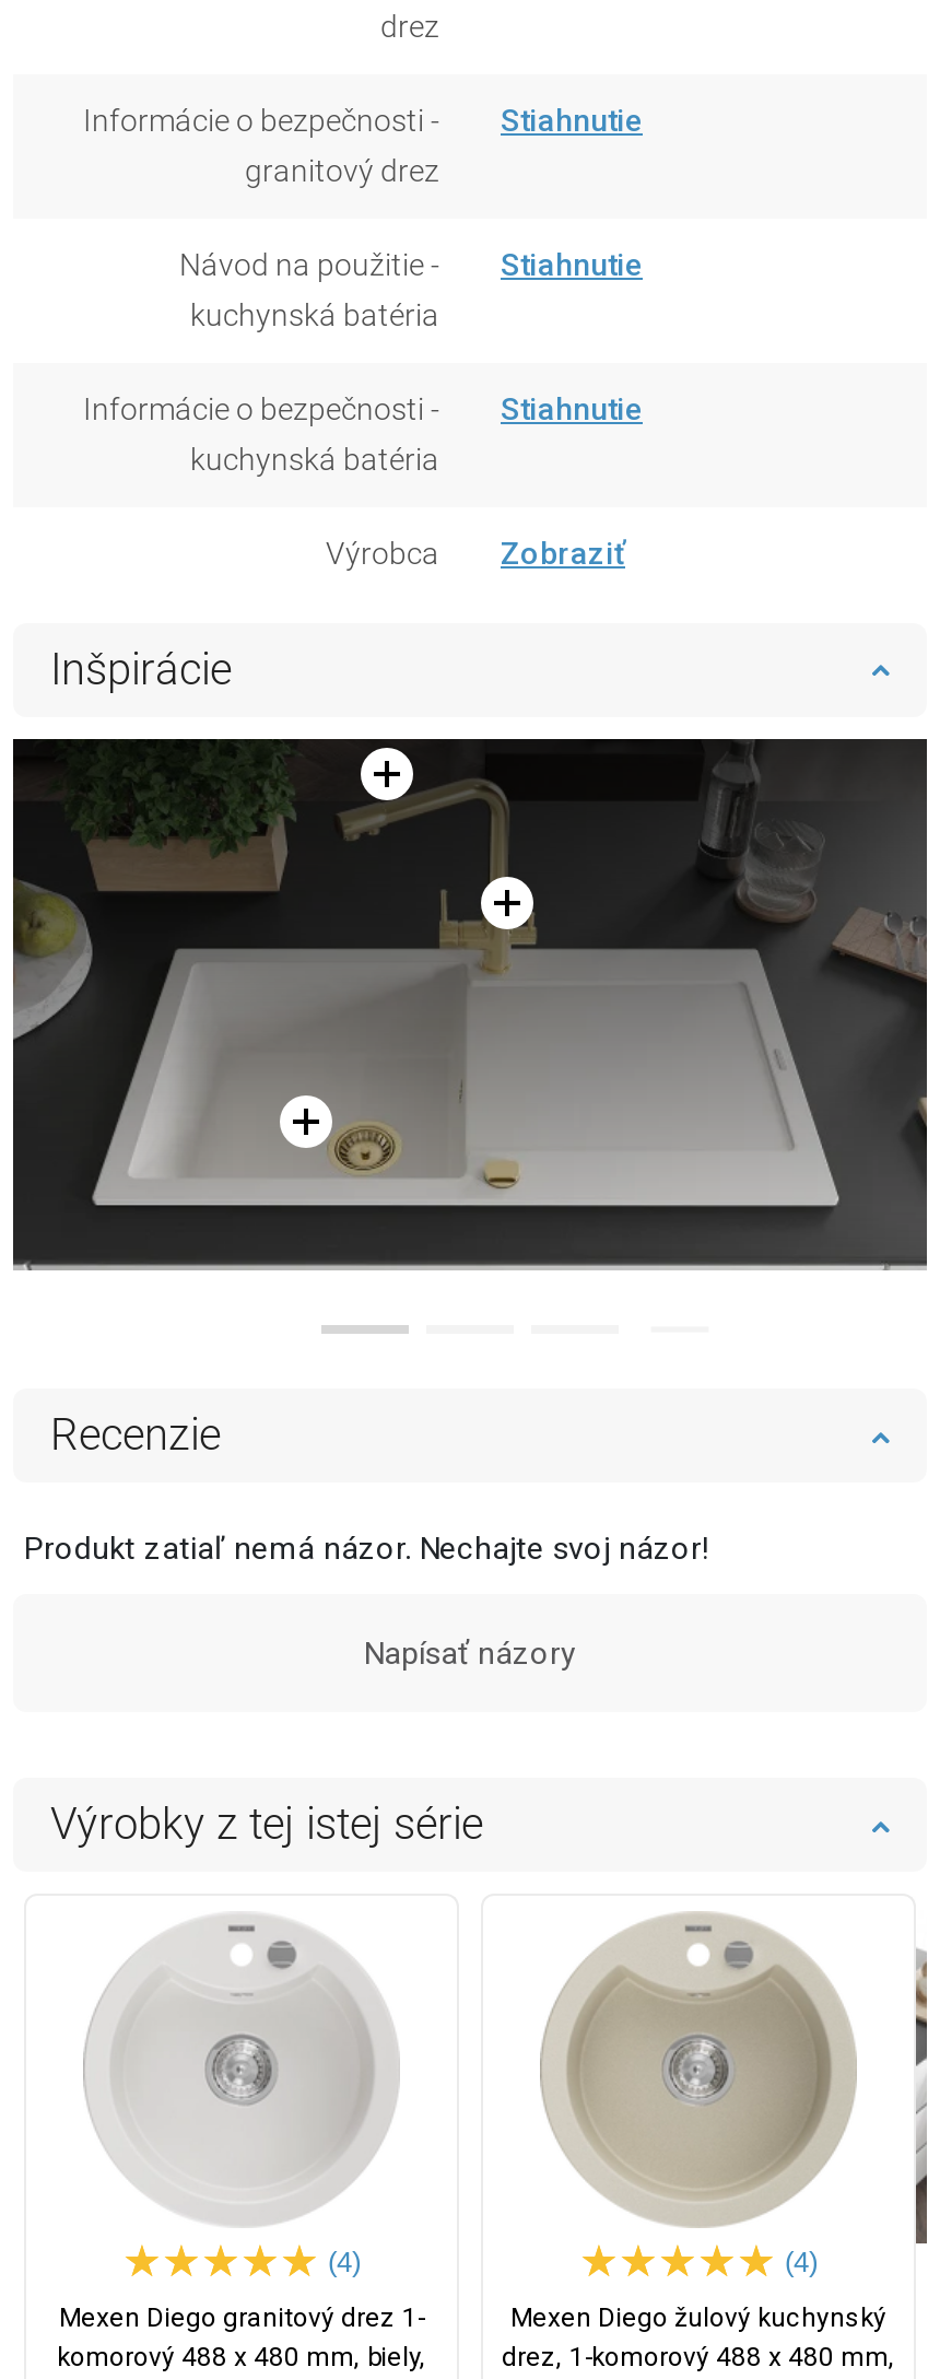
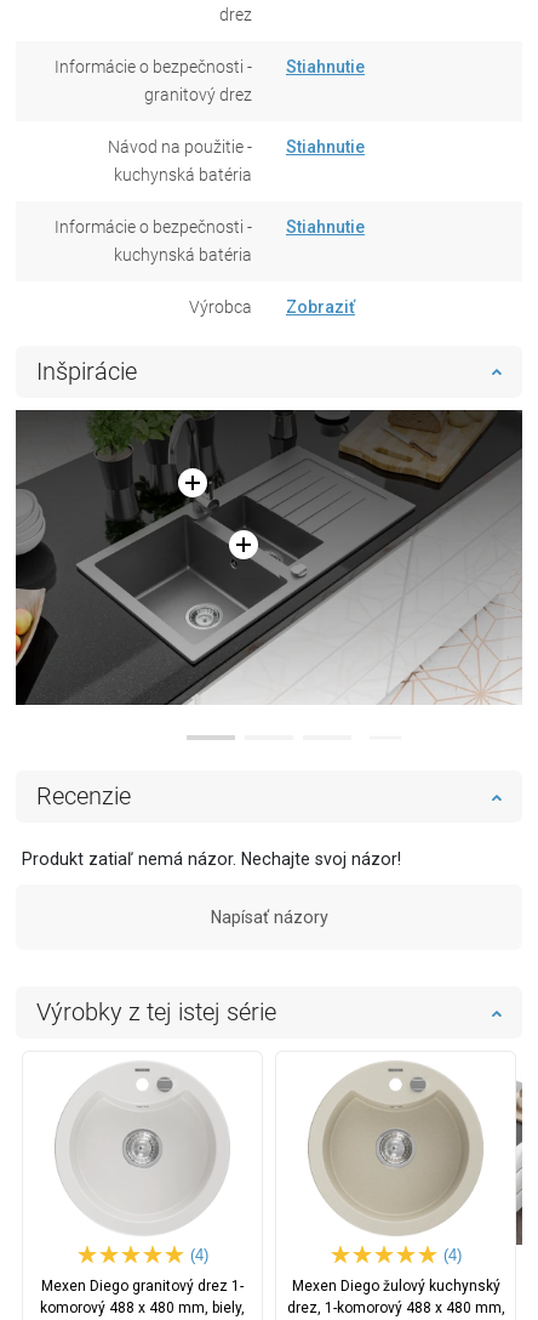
[11,741,929,1270] [image] -> [15,410,522,705] [image]

